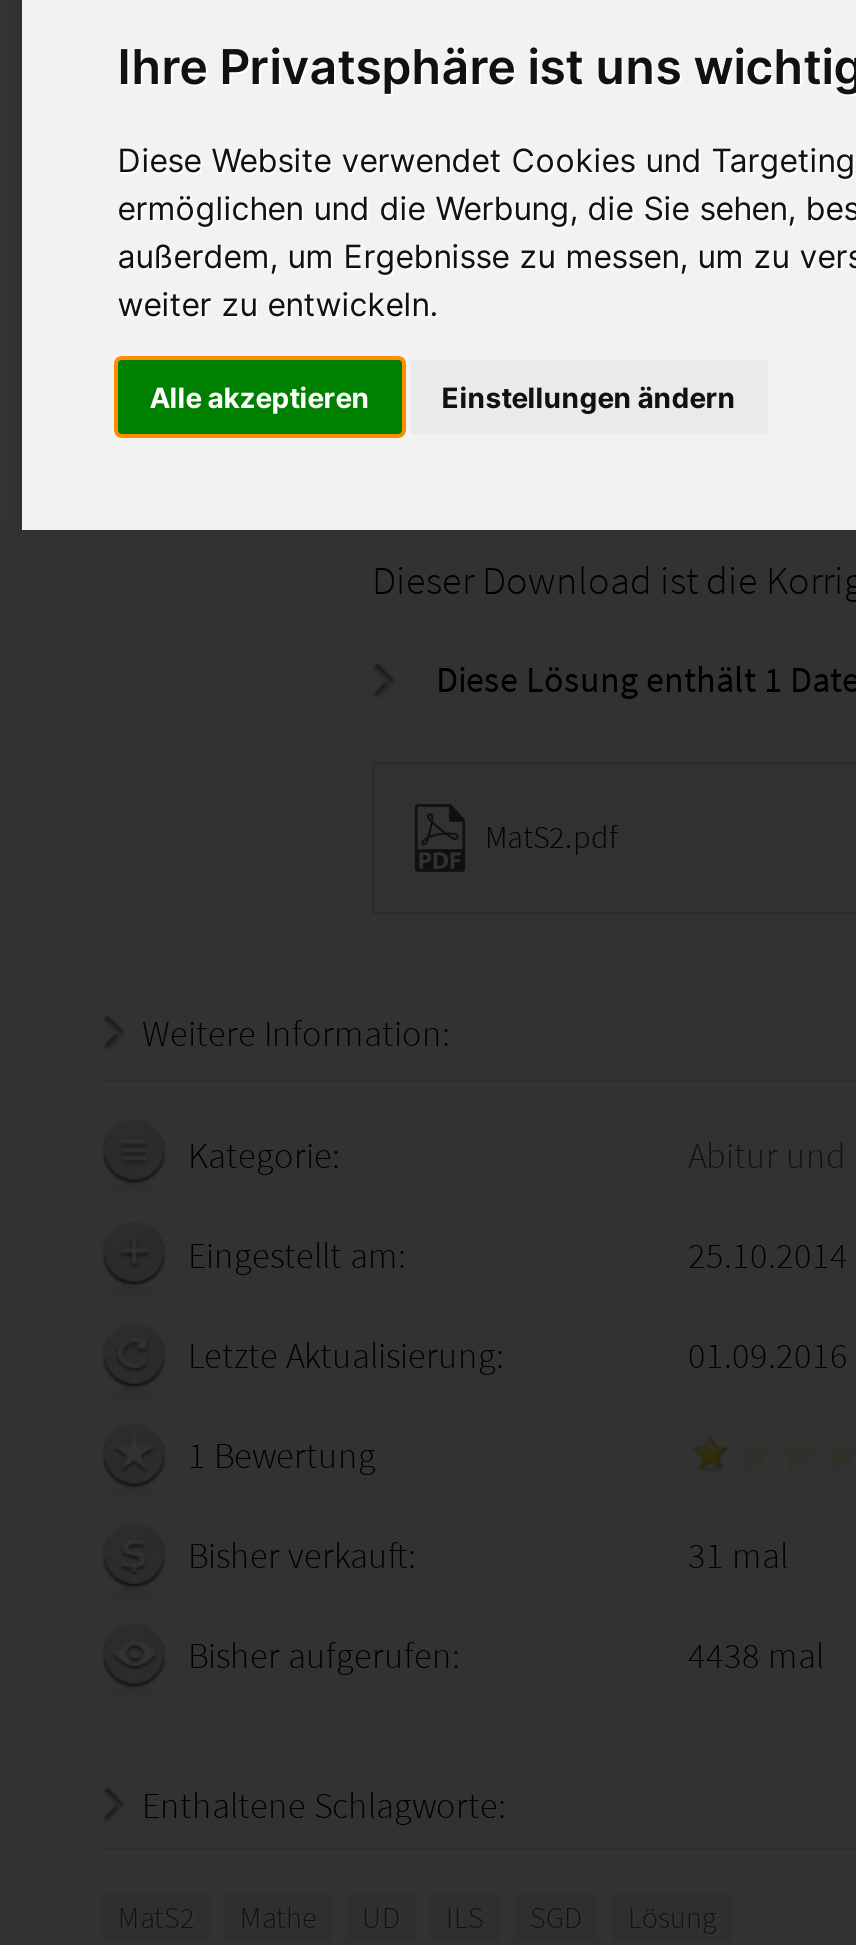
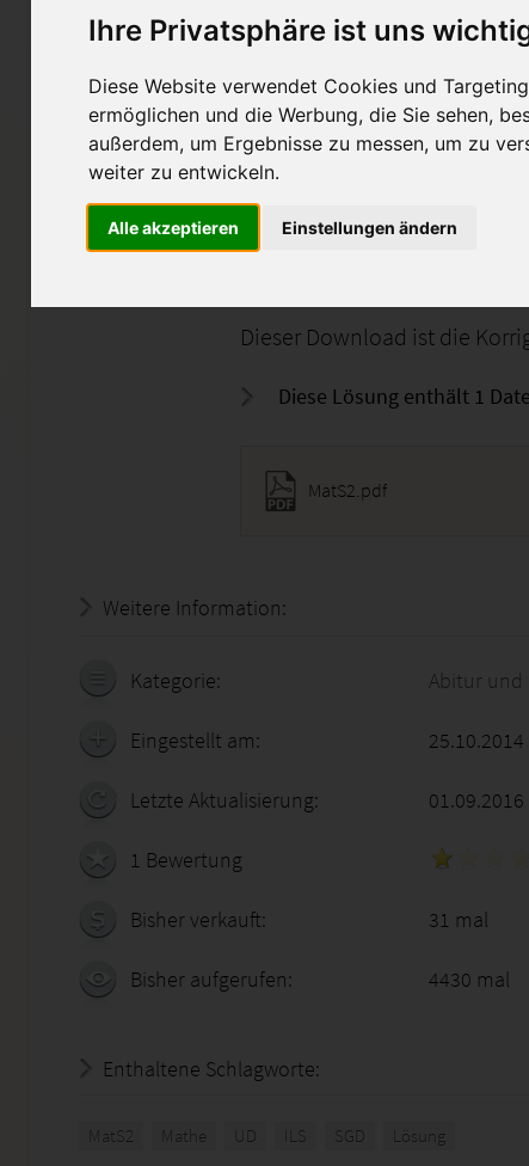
[688,1632,824,1678] 4438 mal -> [429,965,510,993] 4430 mal

